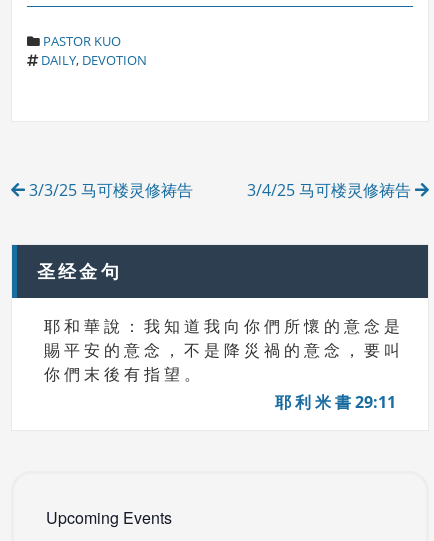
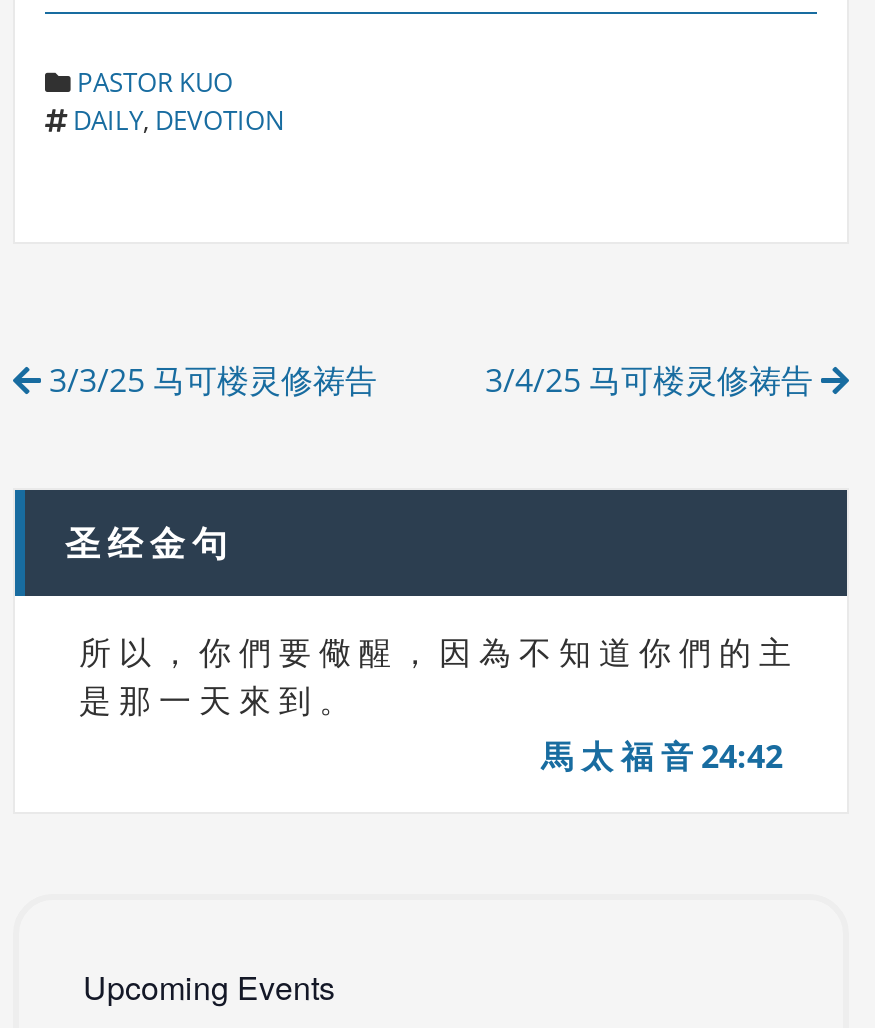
[44,315,400,413] 耶 和 華 說 ： 我 知 道 我 向 你 們 所 懷 的 意 念 是 | 賜 平 安 的 意 念 ， 不 是 降 災 禍 的 意 念 ， 要 叫 | 你 們 末 後 有 指 望 。 | 耶 利 米 書 29:11 -> [79,630,791,778] 所 以 ， 你 們 要 儆 醒 ， 因 為 不 知 道 你 們 的 主 | 是 那 一 天 來 到 。 | 馬 太 福 音 24:42

